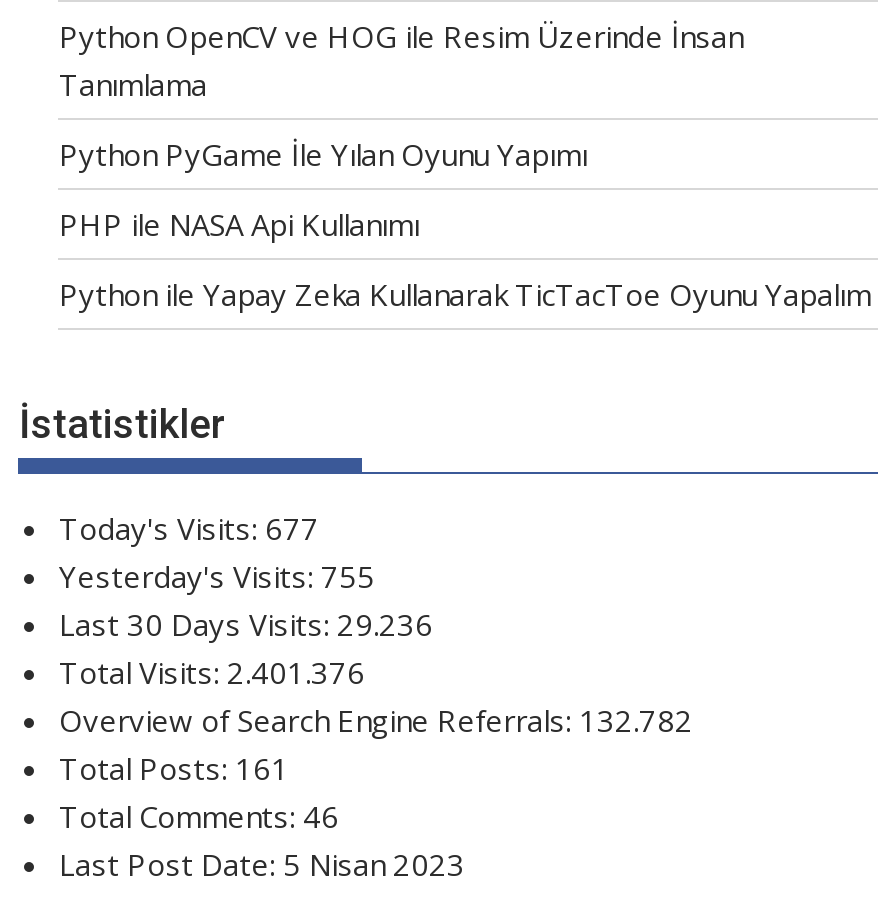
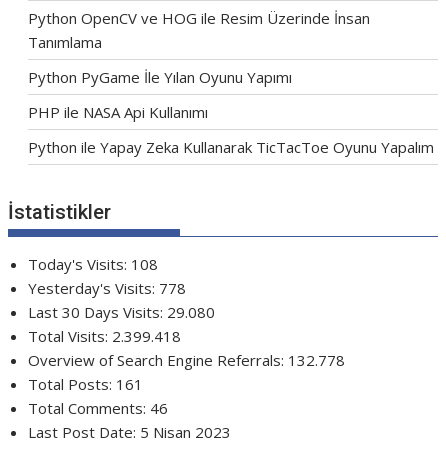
[59,508,319,548] Today's Visits: 677 -> [28,254,158,274] Today's Visits: 108
[59,556,375,596] Yesterday's Visits: 755 -> [28,278,186,298] Yesterday's Visits: 778
[59,604,433,644] Last 30 Days Visits: 29.236 -> [28,302,215,322] Last 30 Days Visits: 29.080
[59,652,365,692] Total Visits: 2.401.376 -> [28,326,181,346] Total Visits: 2.399.418
[59,700,693,740] Overview of Search Engine Referrals: 132.782 -> [28,350,345,370] Overview of Search Engine Referrals: 132.778

